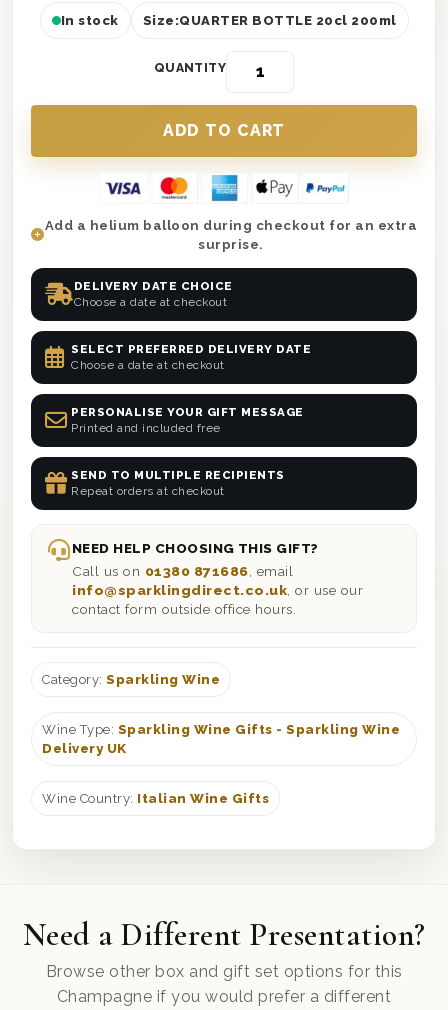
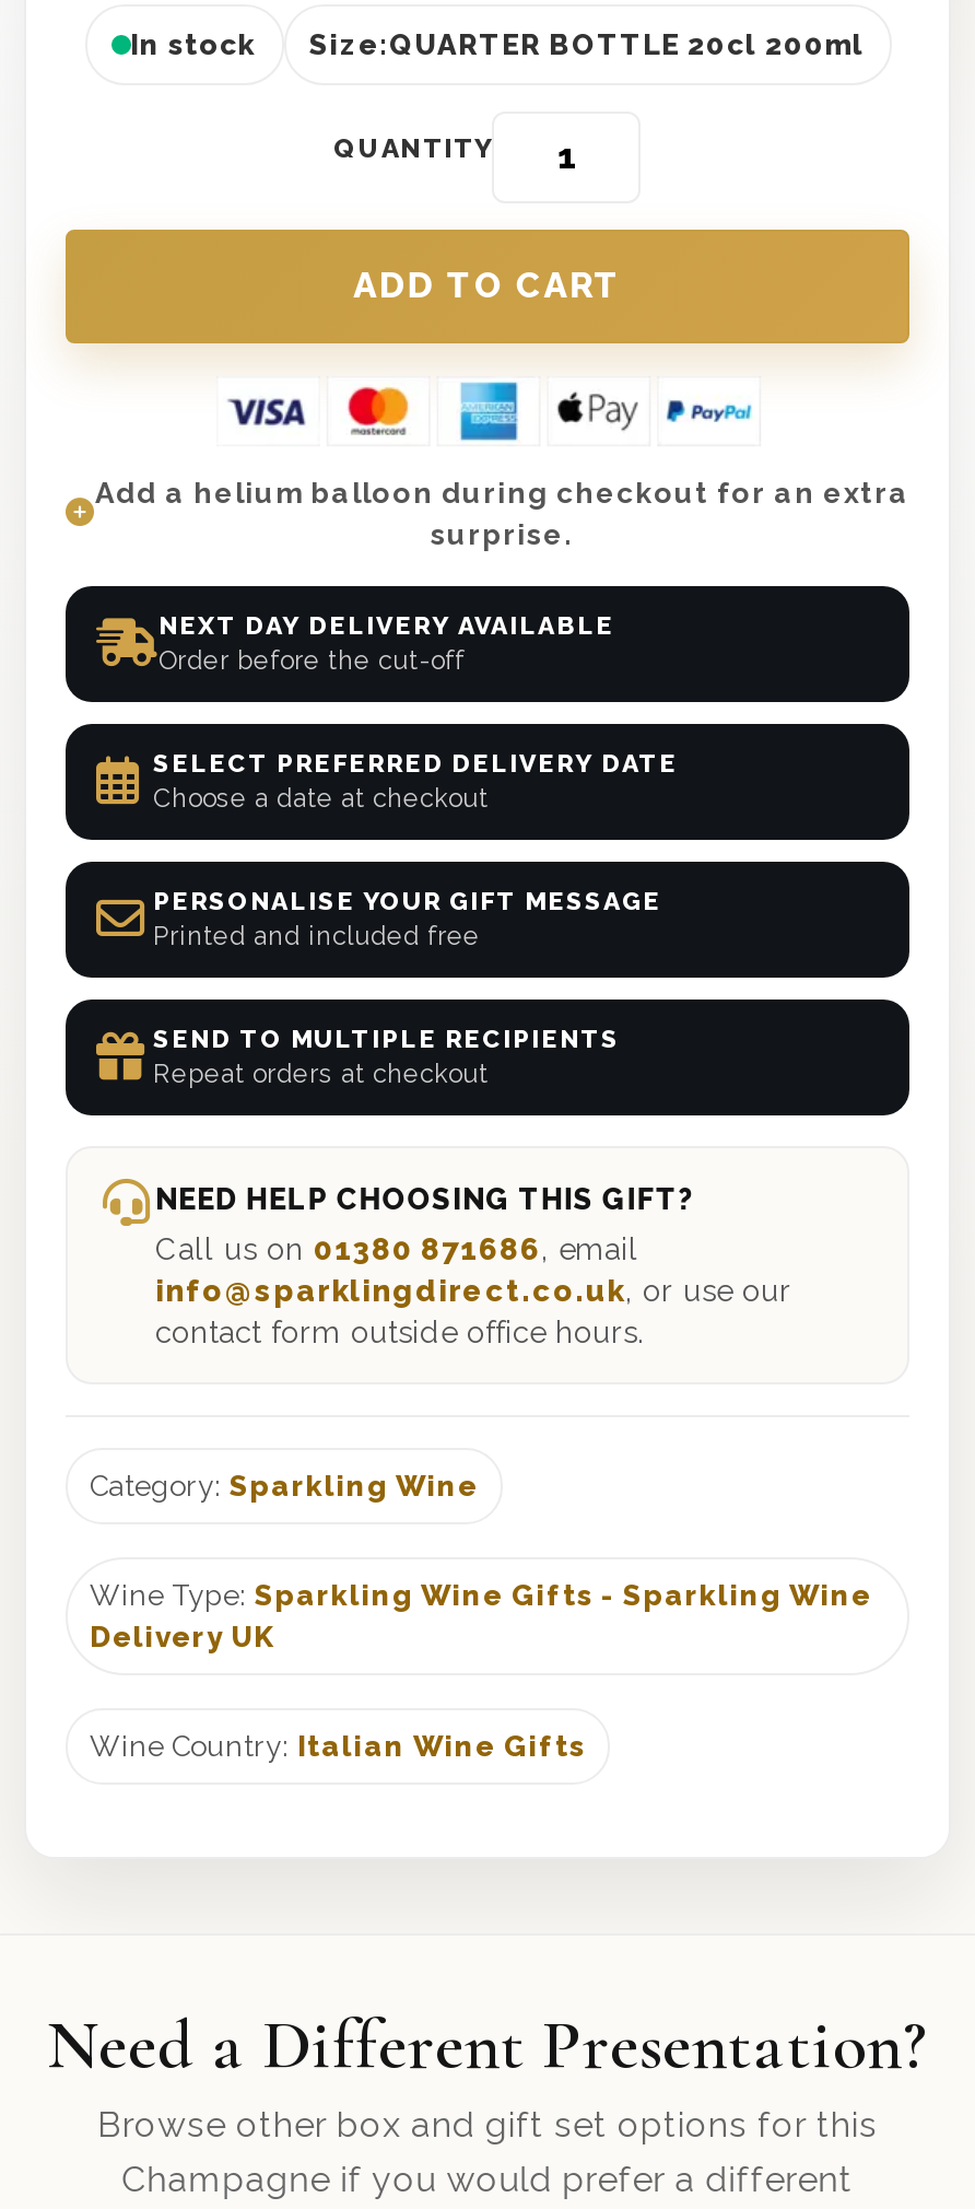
[73,279,232,309] DELIVERY DATE CHOICE | Choose a date at checkout -> [158,610,614,675] NEXT DAY DELIVERY AVAILABLE | Order before the cut-off

